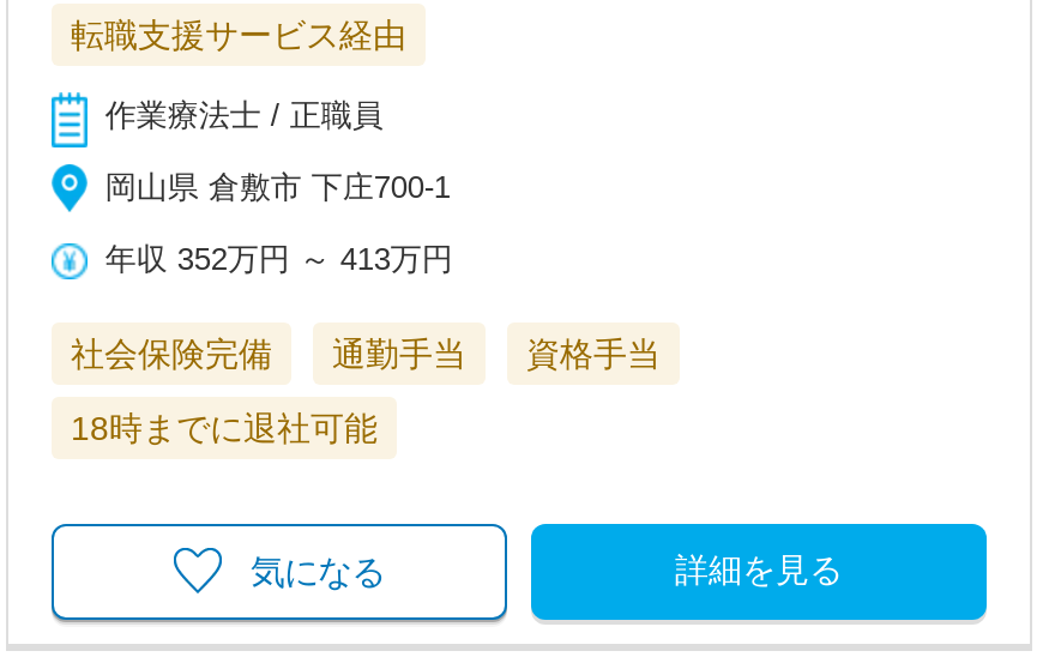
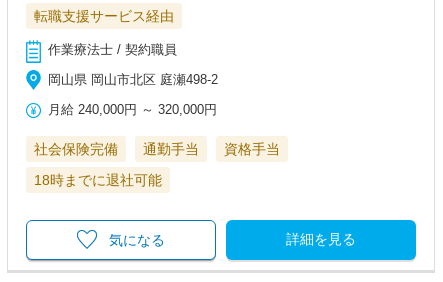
[105,98,383,134] 作業療法士 / 正職員 -> [48,42,177,57] 作業療法士 / 契約職員
[105,170,451,206] 岡山県 倉敷市 下庄700-1 -> [48,72,218,87] 岡山県 岡山市北区 庭瀬498-2
[105,242,453,278] 年収 352万円～413万円 -> [48,102,217,117] 月給 240,000円～320,000円

